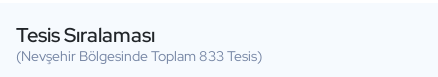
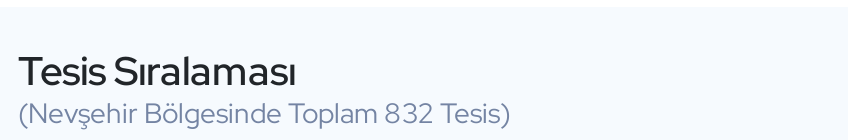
[16,47,262,65] (Nevşehir Bölgesinde Toplam 833 Tesis) -> [18,95,510,131] (Nevşehir Bölgesinde Toplam 832 Tesis)

